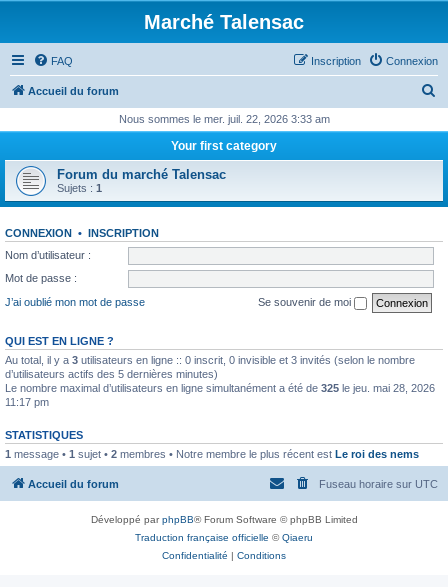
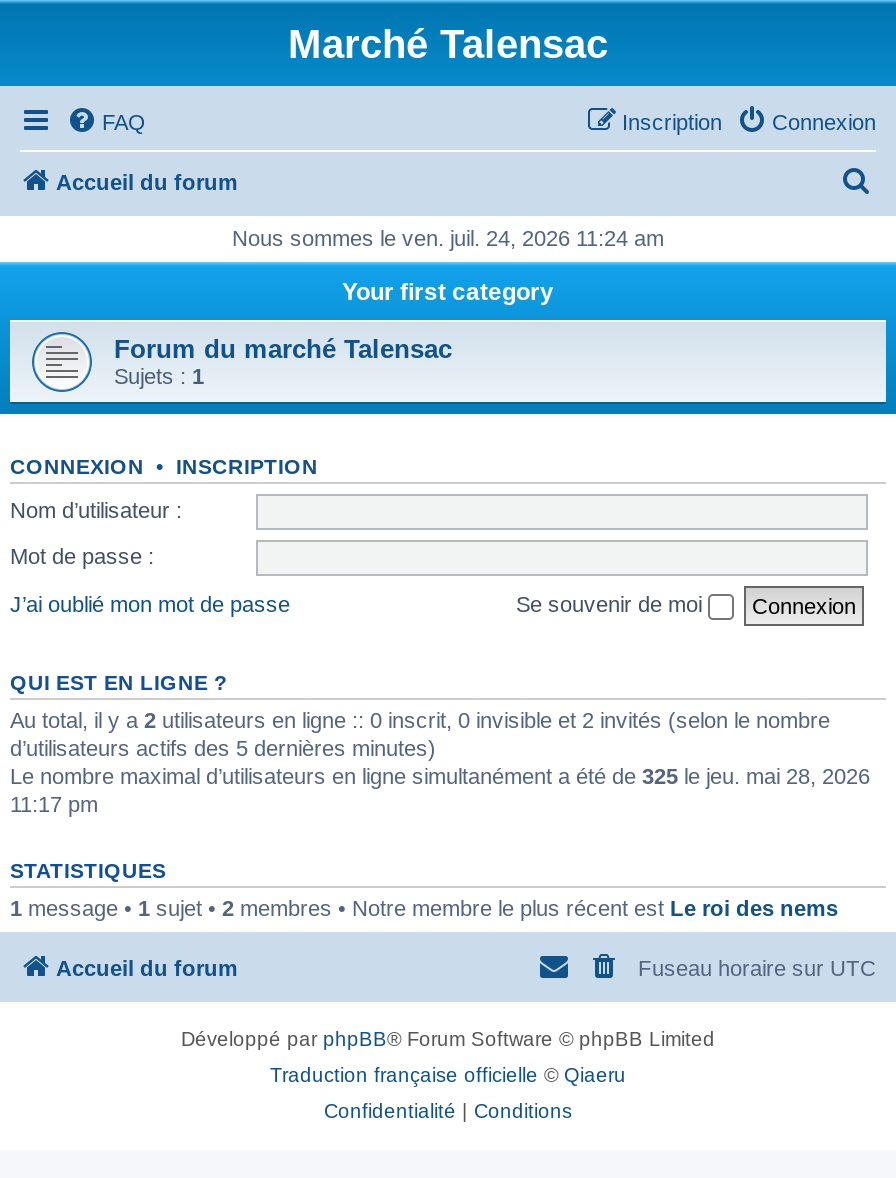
[118,113,329,125] Nous sommes le mer. juil. 22, 2026 3:33 am -> [232,226,664,250] Nous sommes le ven. juil. 24, 2026 11:24 am
[5,353,415,365] Au total, il y a 3 utilisateurs en ligne :: 0 inscrit, 0 invisible et 3 invités (selon le nombre -> [10,707,830,731] Au total, il y a 2 utilisateurs en ligne :: 0 inscrit, 0 invisible et 2 invités (selon le nombre

